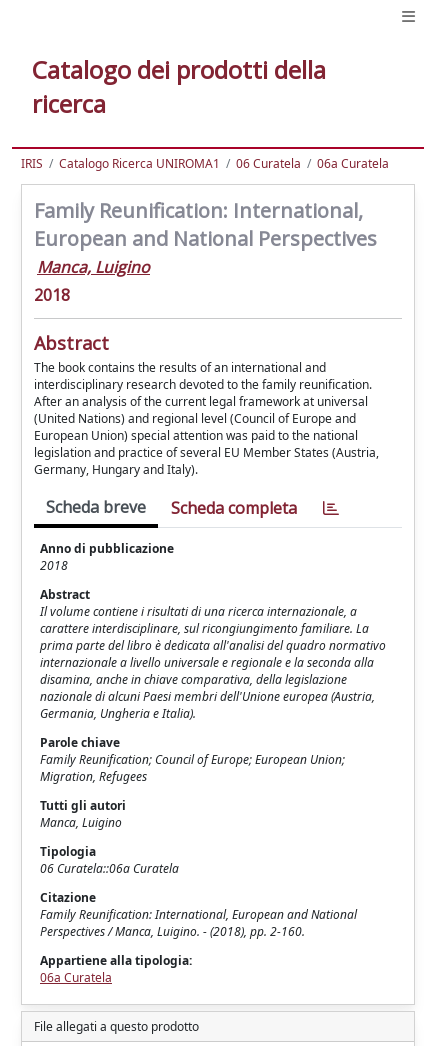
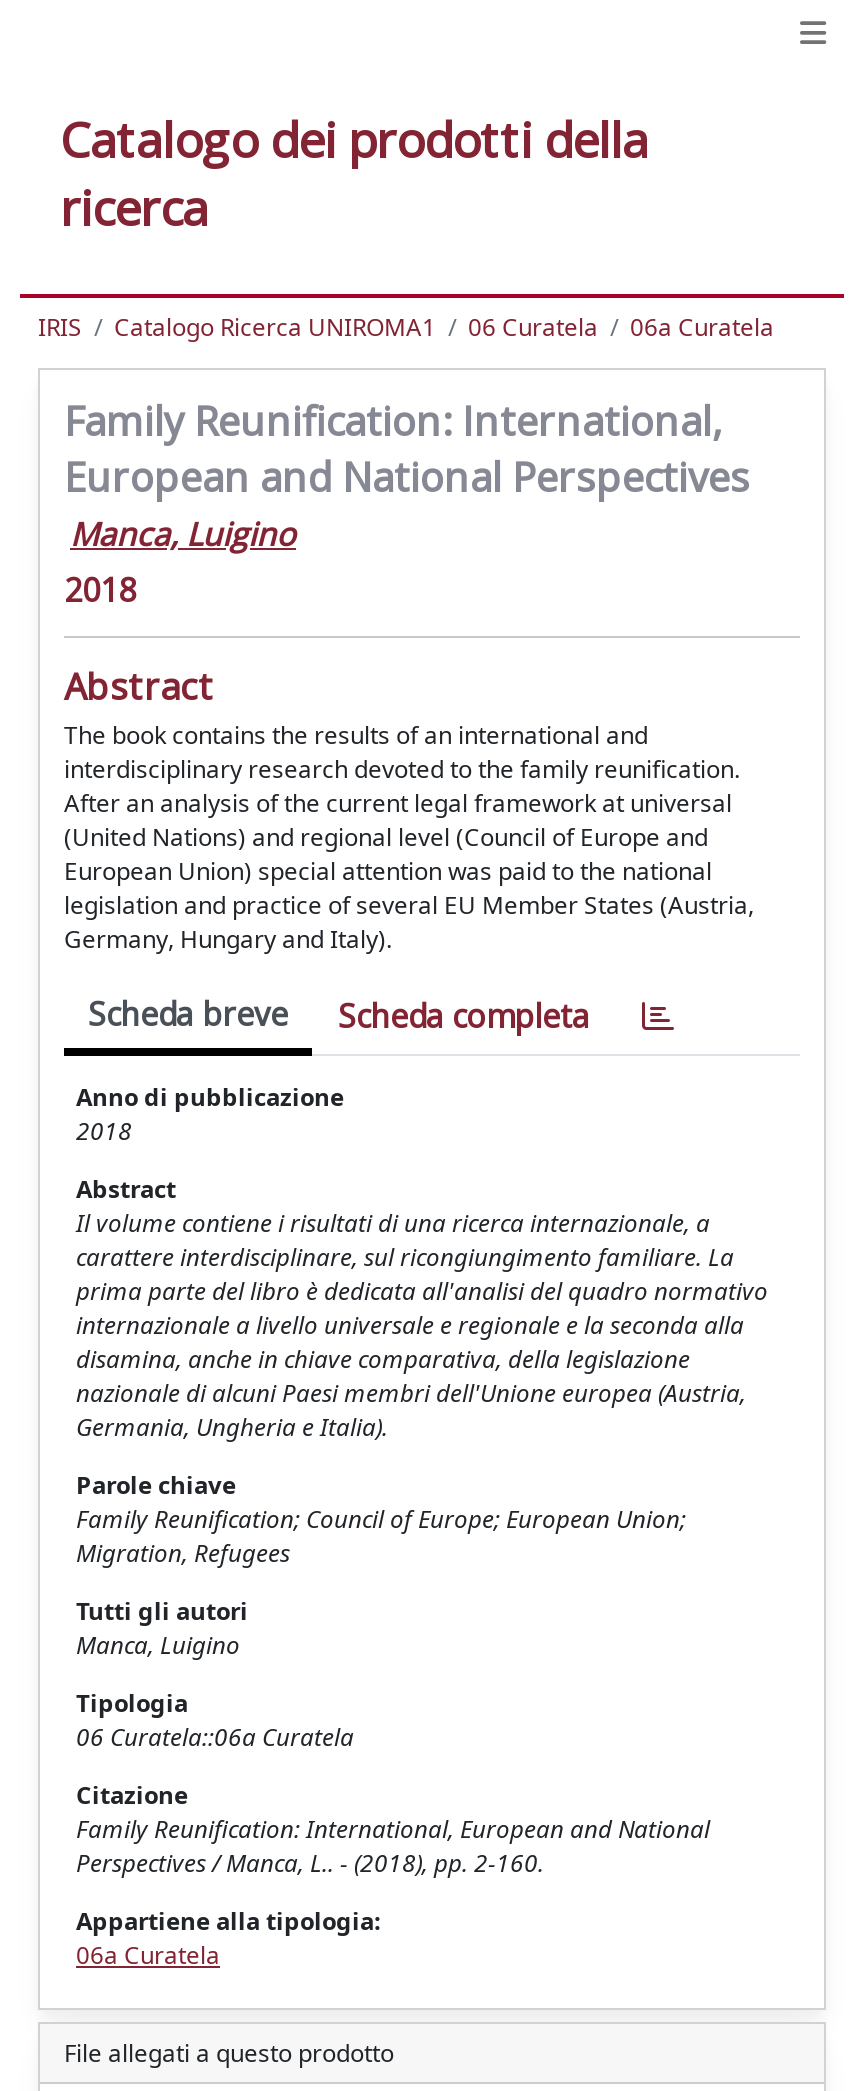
[40,923,305,940] Perspectives / Manca, Luigino. - (2018), pp. 2-160. -> [76,1846,544,1880] Perspectives / Manca, L.. - (2018), pp. 2-160.

